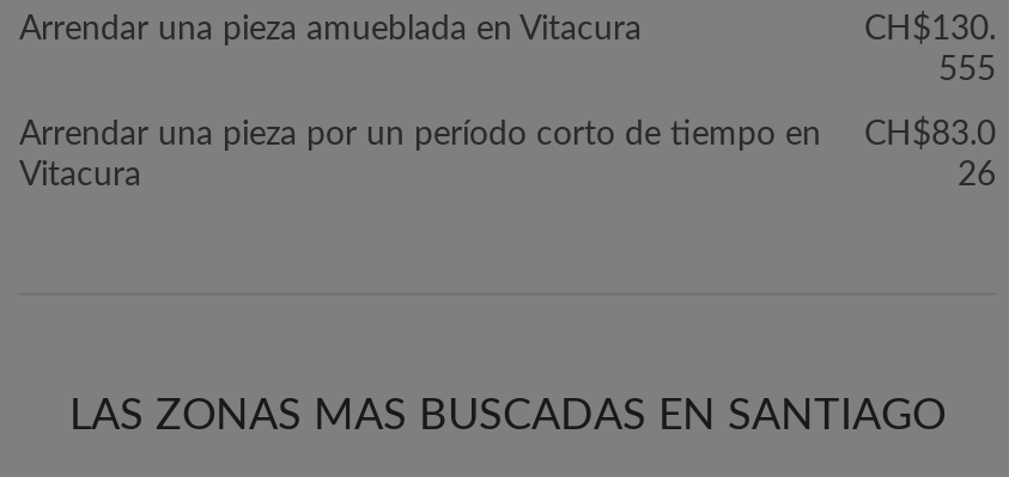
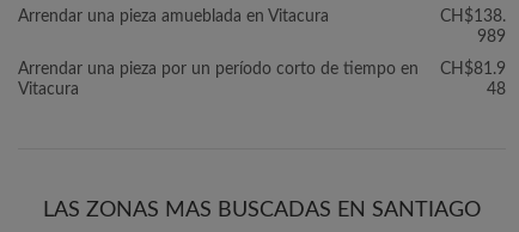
[864,13,996,87] CH$130. | 555 -> [440,8,506,45] CH$138. | 989
[864,118,996,192] CH$83.0 | 26 -> [440,61,506,98] CH$81.9 | 48

